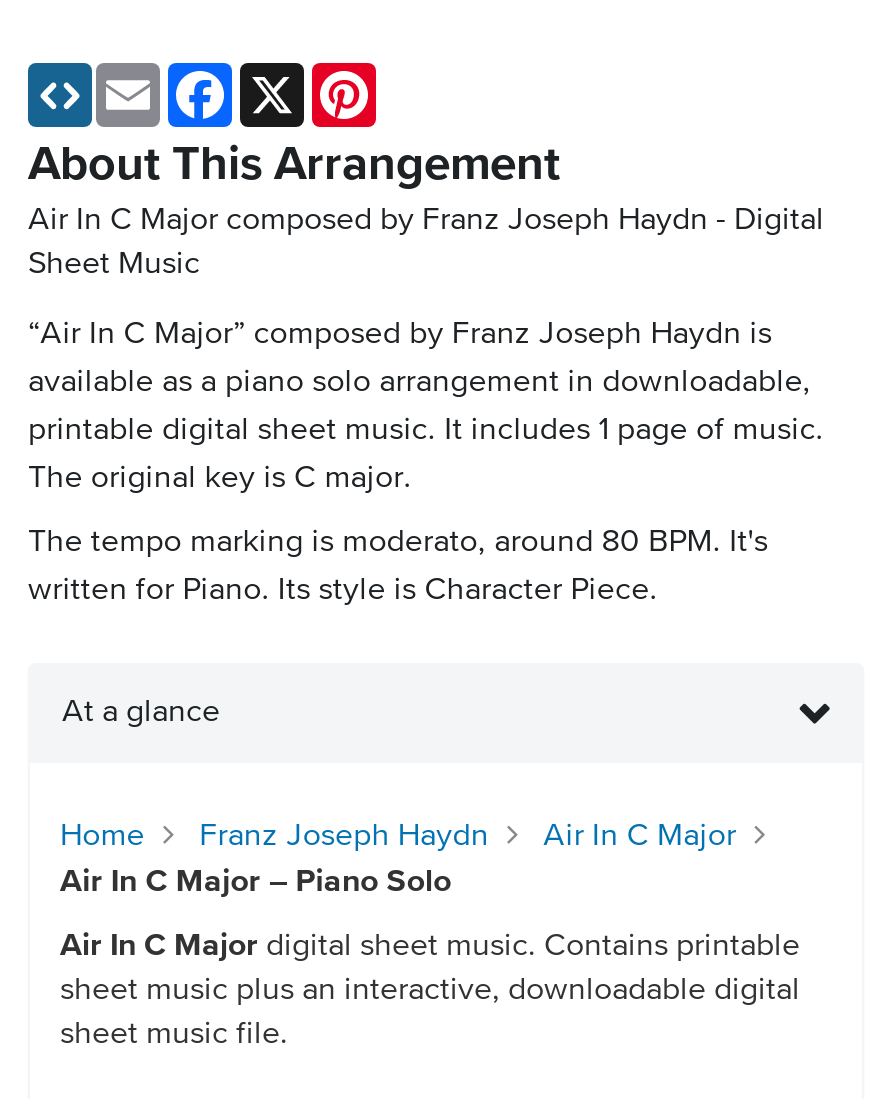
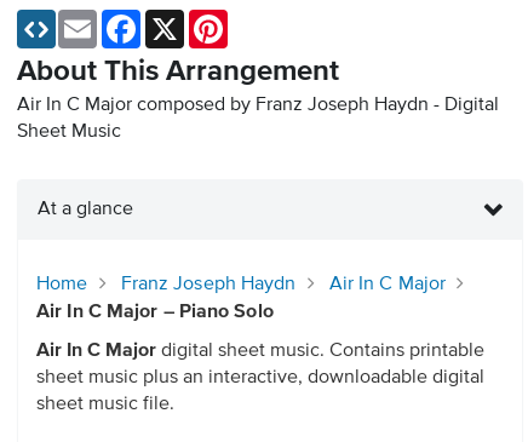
[28,320,824,608] “Air In C Major” composed by Franz Joseph Haydn is | available as a piano solo arrangement in downloadable, | printable digital sheet music. It includes 1 page of music. | The original key is C major. | The tempo marking is moderato, around 80 BPM. It's | written for Piano. Its style is Character Piece. -> none

